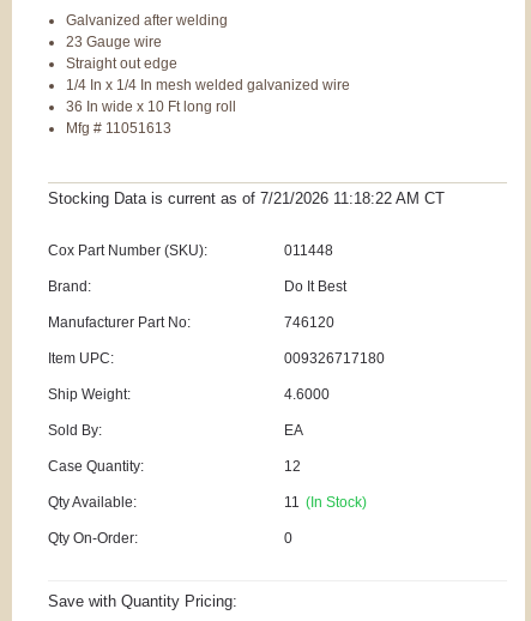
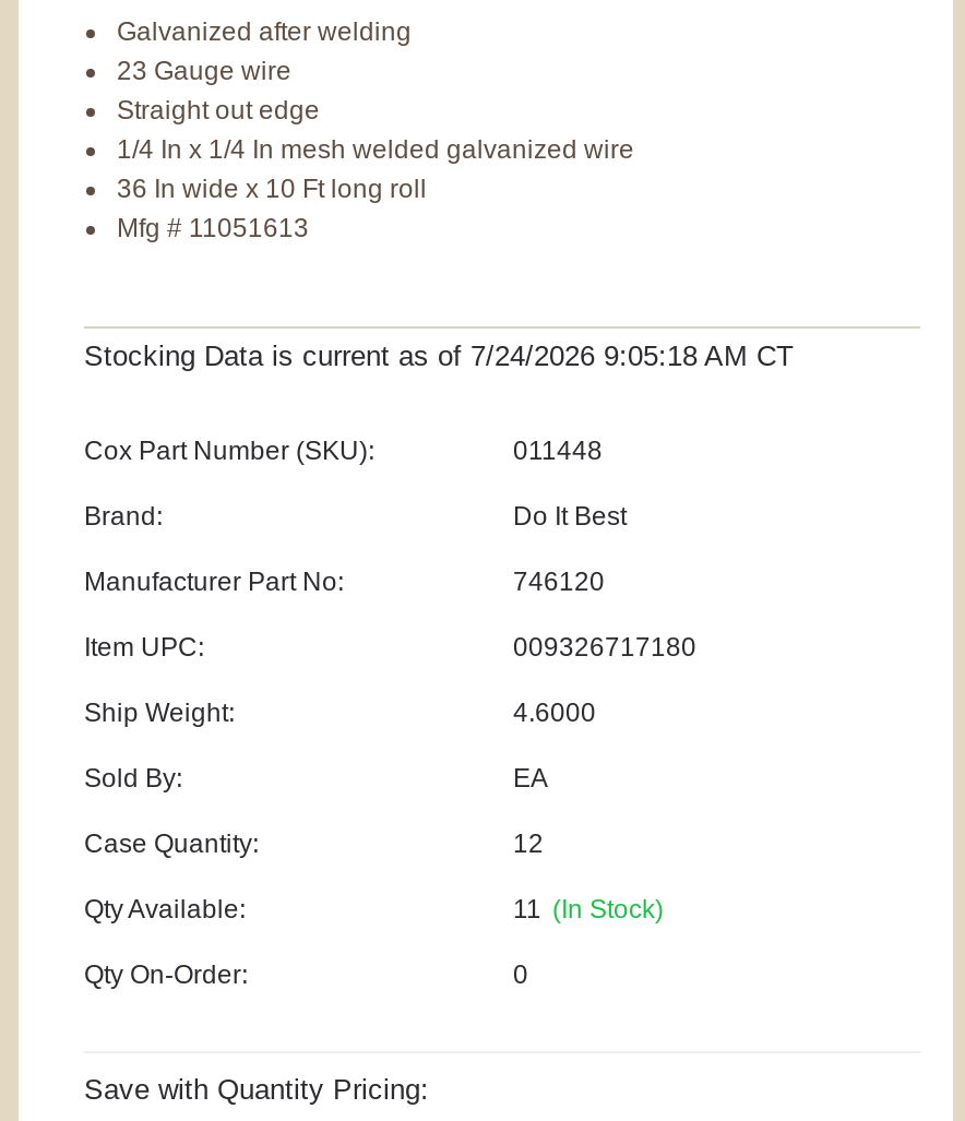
[48,190,445,208] Stocking Data is current as of 7/21/2026 11:18:22 AM CT -> [84,340,794,373] Stocking Data is current as of 7/24/2026 9:05:18 AM CT

